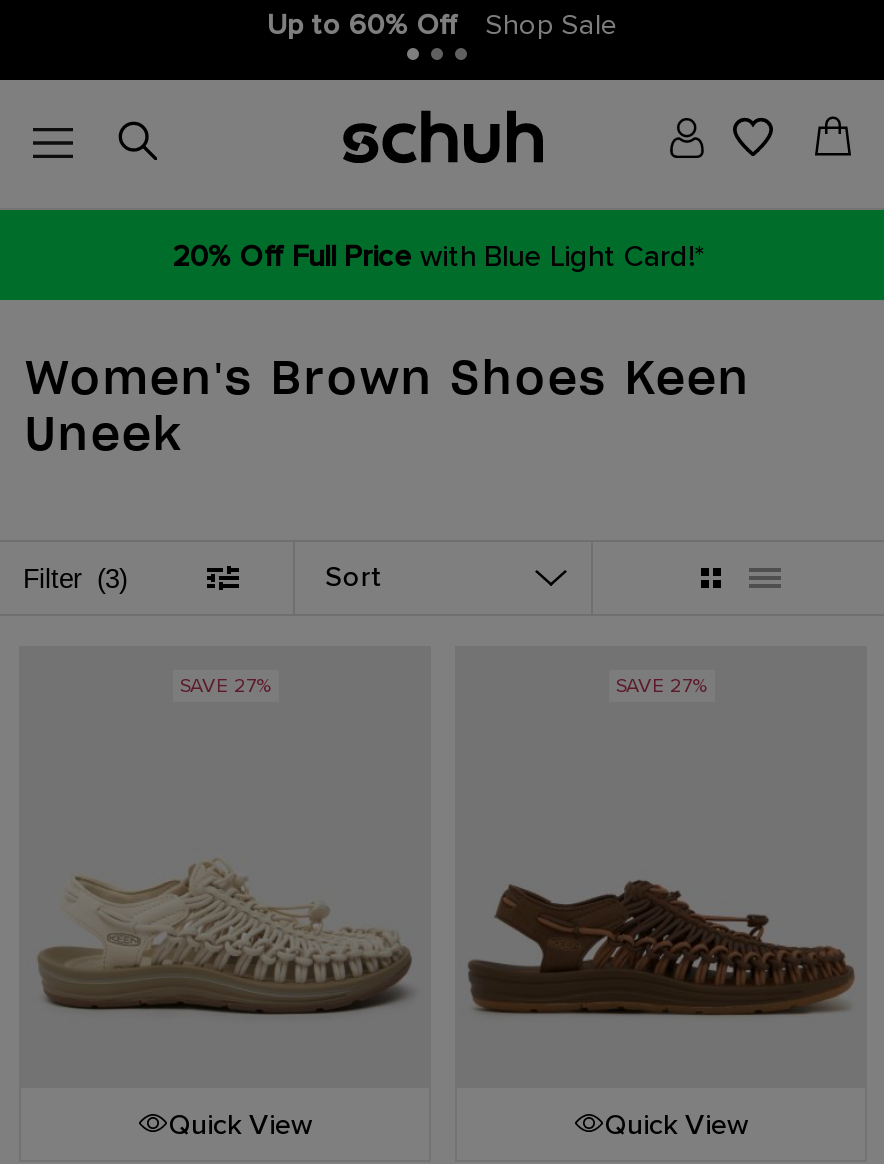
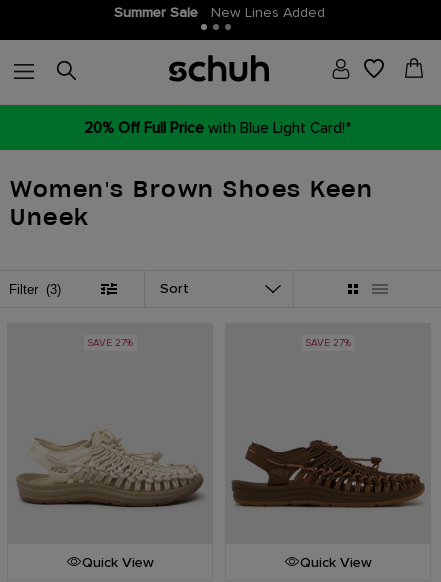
[267,8,619,42] Up to 60% Off | Shop Sale -> [113,4,324,21] Summer Sale | New Lines Added

